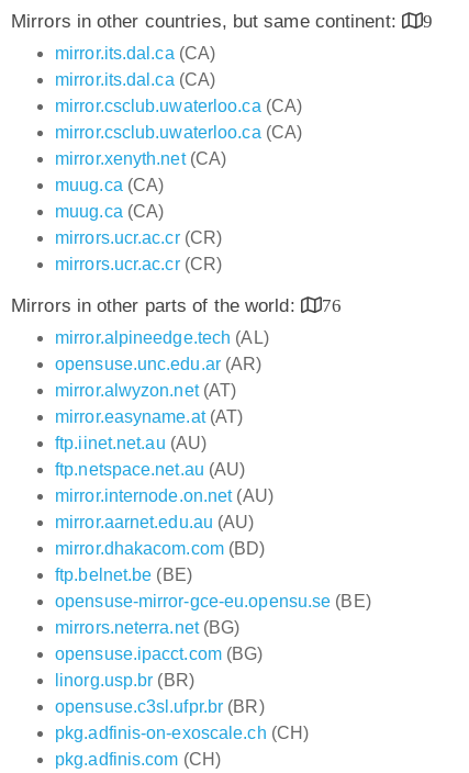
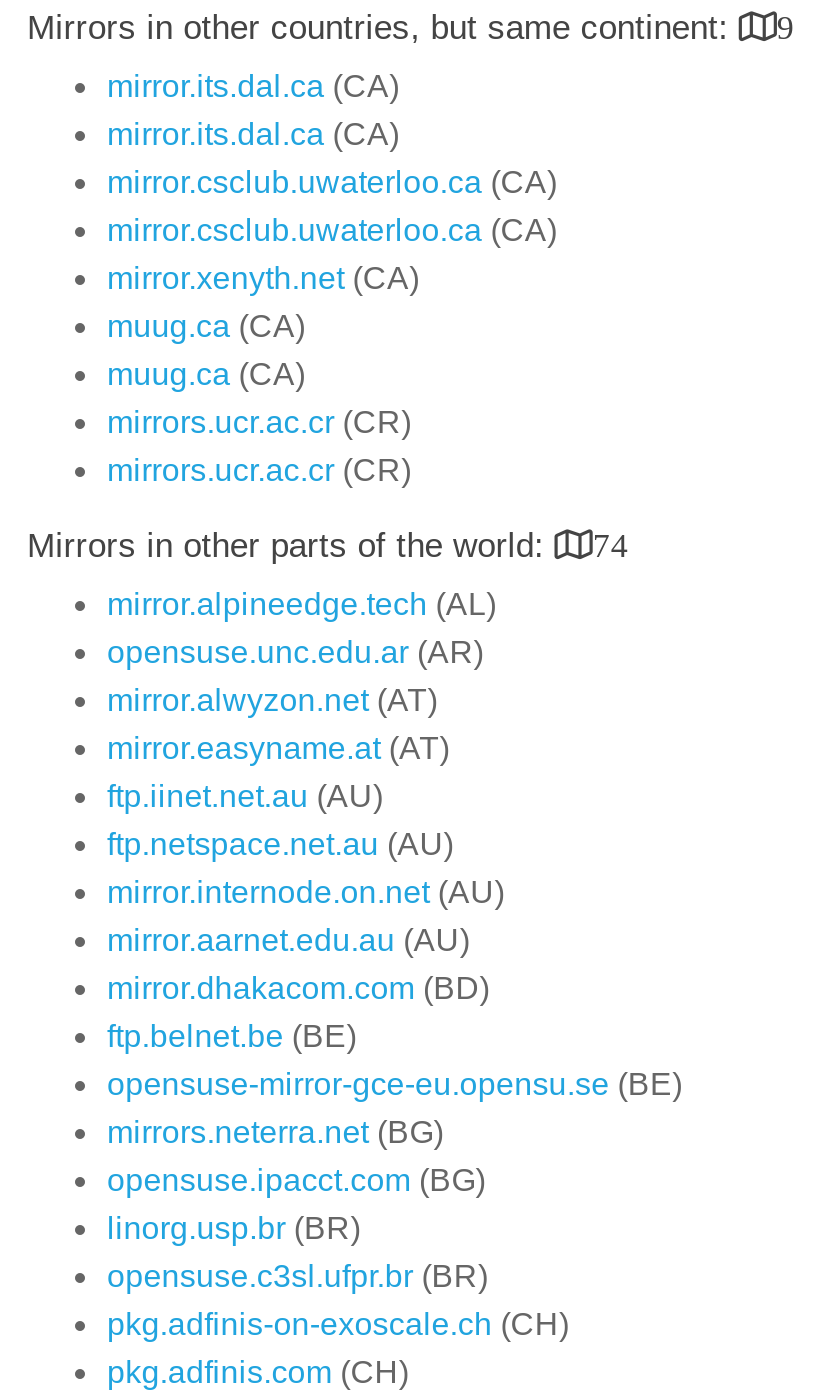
[11,295,342,316] Mirrors in other parts of the world: 76 -> [27,527,629,565] Mirrors in other parts of the world: 74

